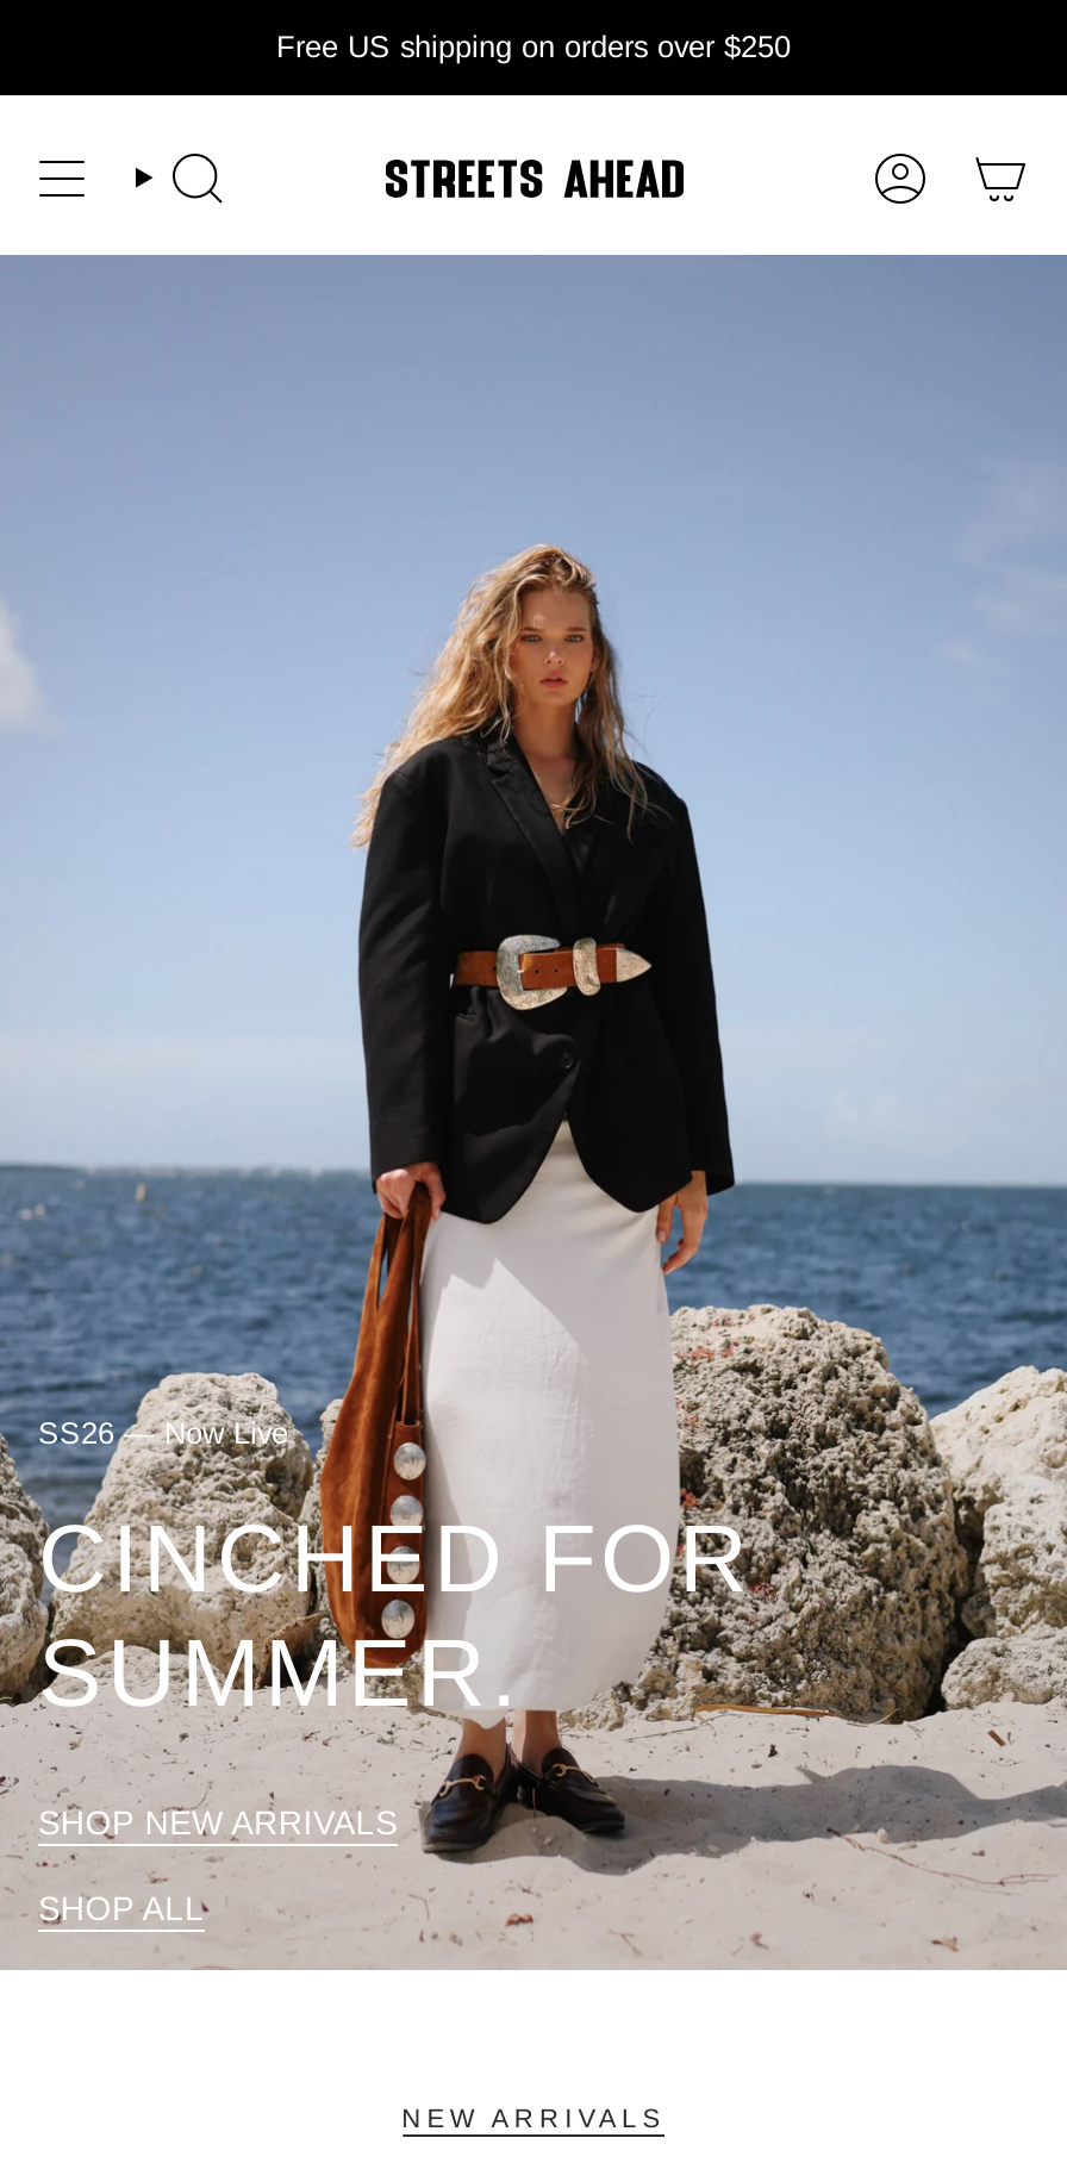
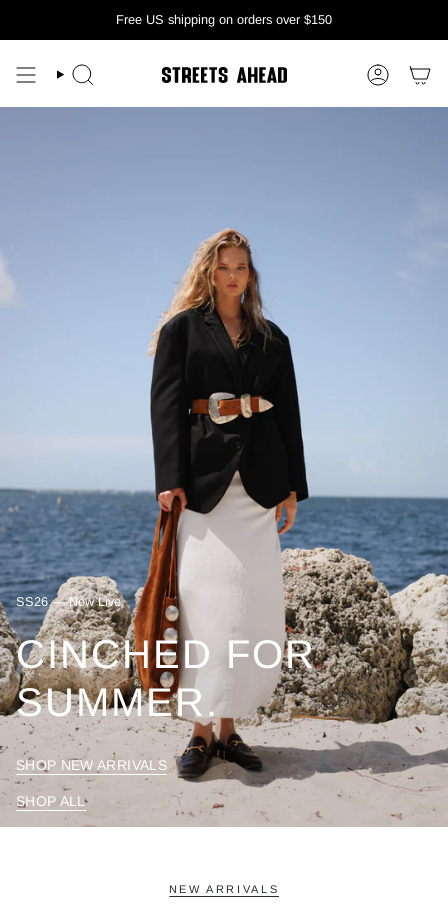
[276,29,791,65] Free US shipping on orders over $250 -> [116,12,332,27] Free US shipping on orders over $150

